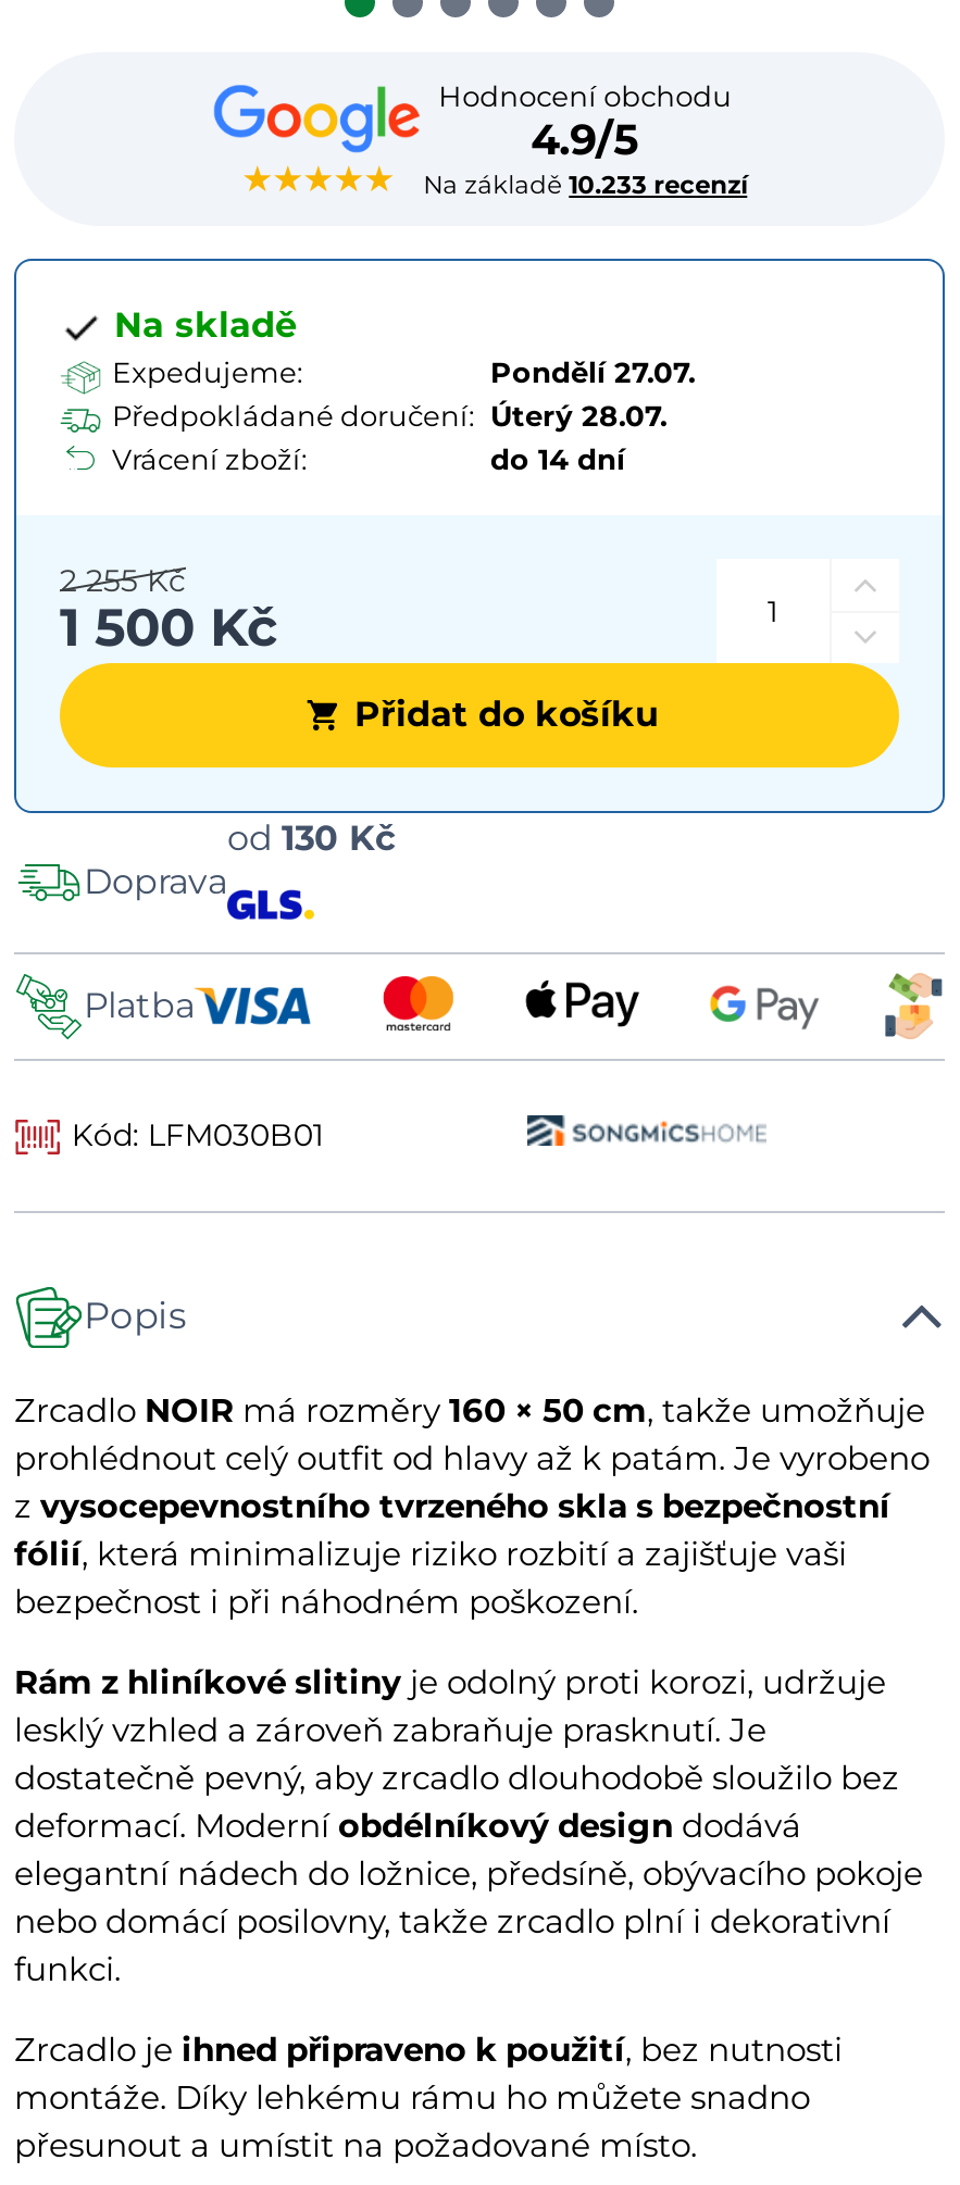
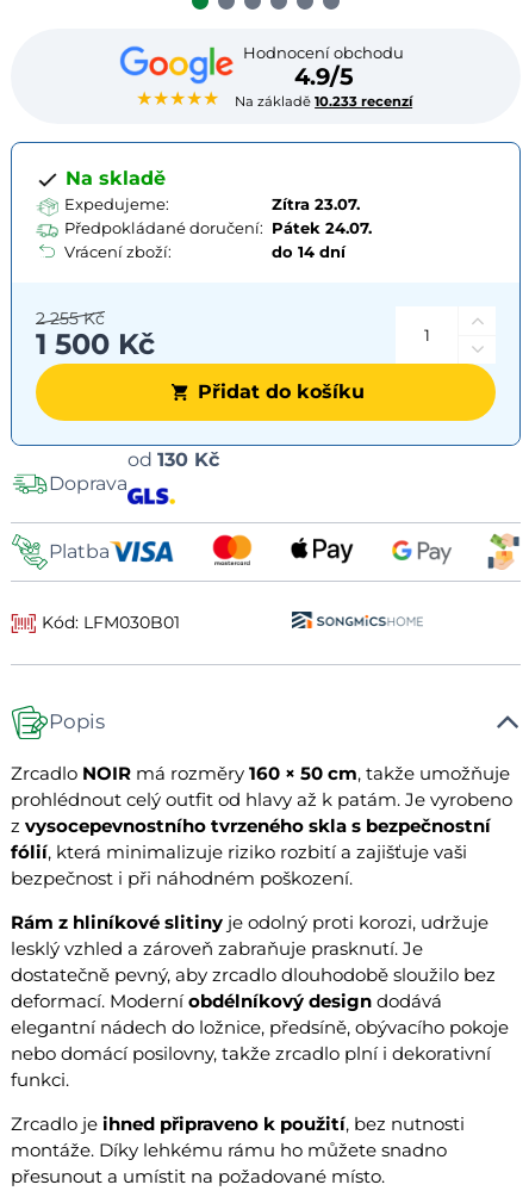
[112,353,695,432] Pondělí 27.07. | Předpokládané doručení: Úterý 28.07. -> [64,194,372,237] Zítra 23.07. | Předpokládané doručení: Pátek 24.07.

